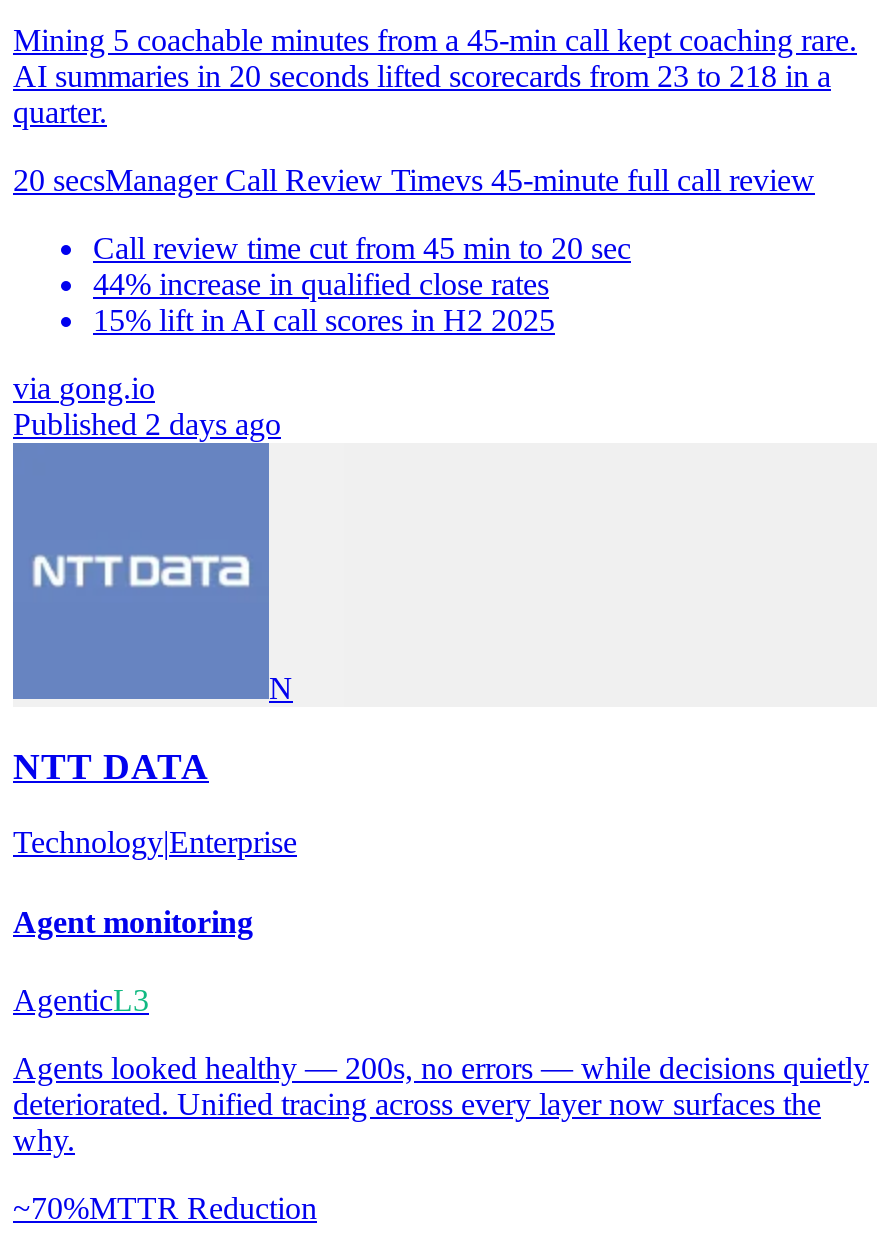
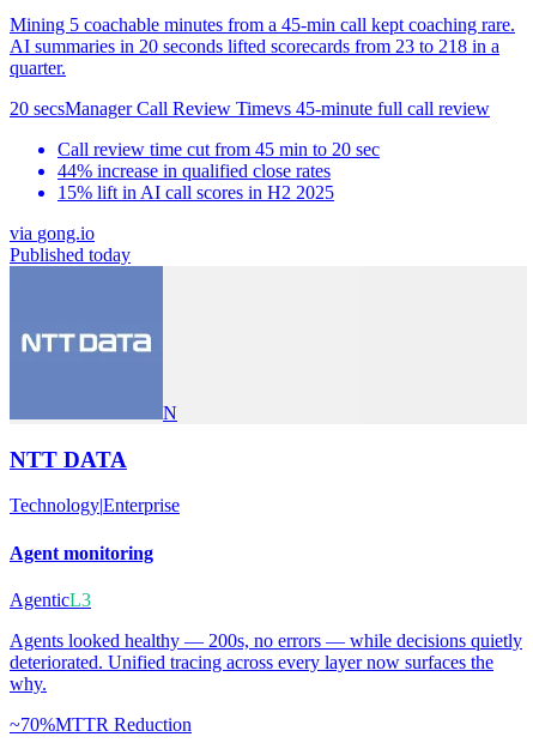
[13,407,281,441] Published 2 days ago -> [10,244,131,265] Published today

